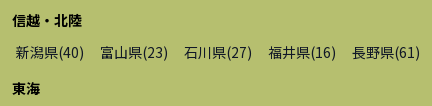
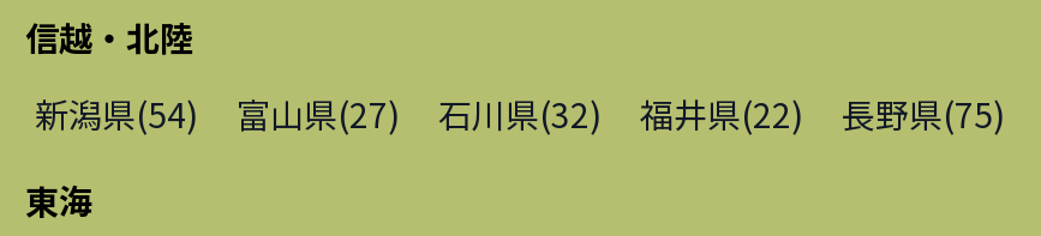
[16,42,84,62] 新潟県(40) -> [35,90,198,138] 新潟県(54)
[100,42,168,62] 富山県(23) -> [237,90,400,138] 富山県(27)
[184,42,252,62] 石川県(27) -> [438,90,602,138] 石川県(32)
[268,42,336,62] 福井県(16) -> [640,90,803,138] 福井県(22)
[352,42,420,62] 長野県(61) -> [842,90,1005,138] 長野県(75)

